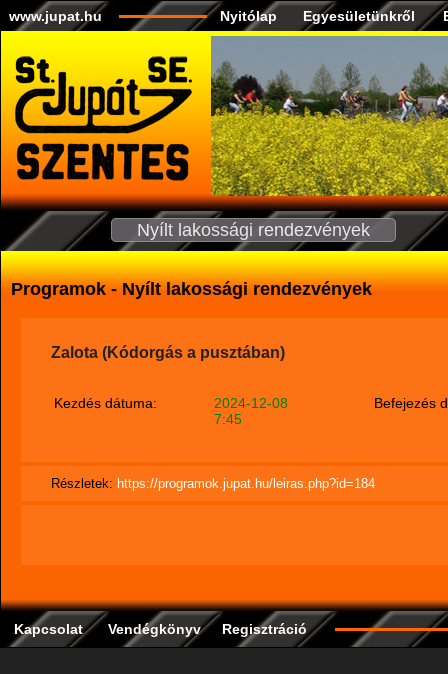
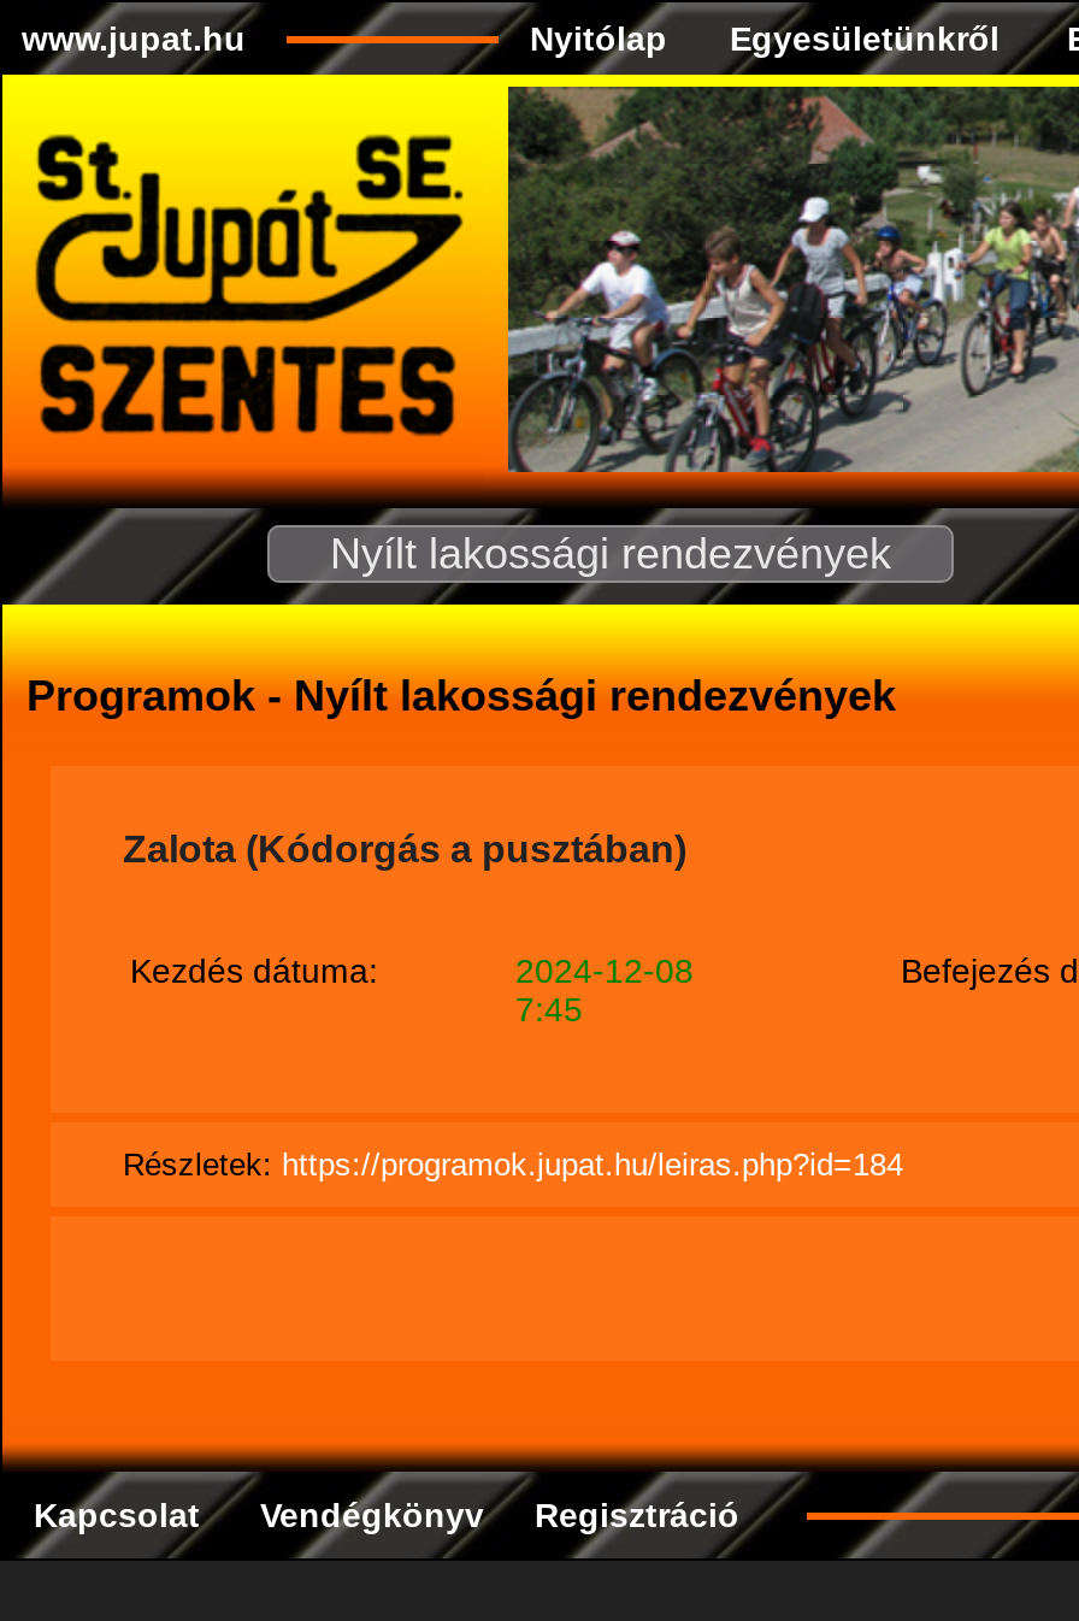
[210,35,445,197] [image] -> [506,84,1072,474] [image]

